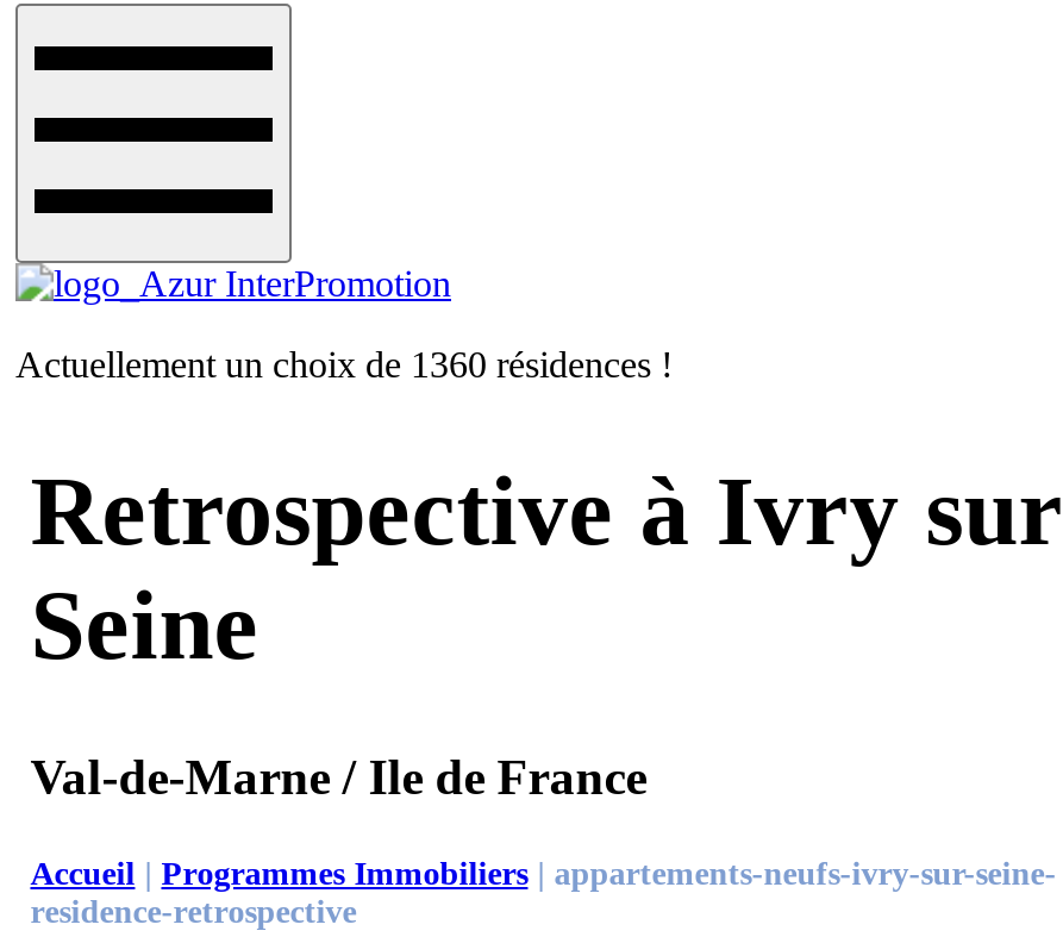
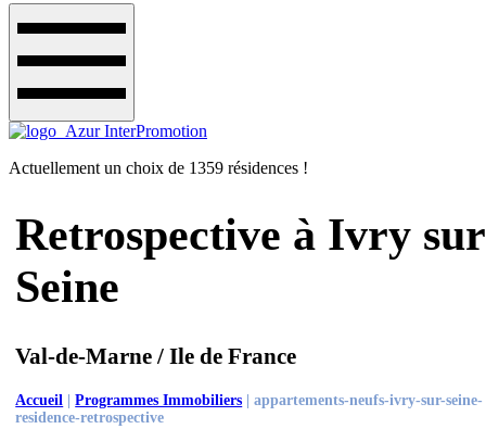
[15,344,673,385] Actuellement un choix de 1360 résidences ! -> [9,159,308,177] Actuellement un choix de 1359 résidences !

